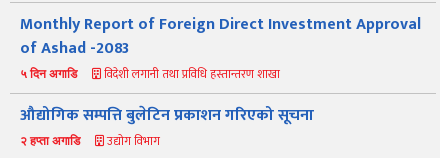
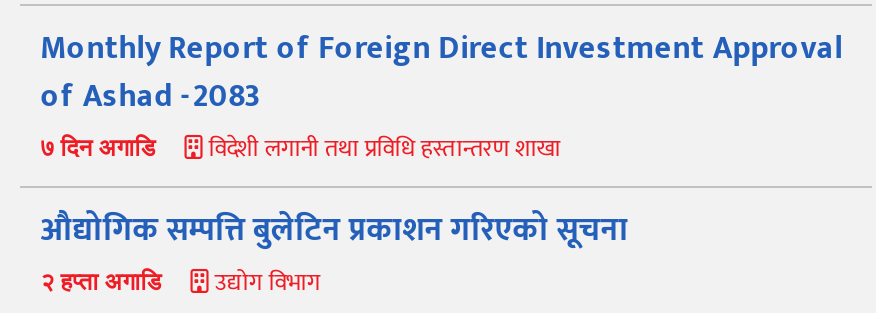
[20,64,280,84] ५ दिन अगाडि विदेशी लगानी तथा प्रविधि हस्तान्तरण शाखा -> [40,128,560,168] ७ दिन अगाडि विदेशी लगानी तथा प्रविधि हस्तान्तरण शाखा

